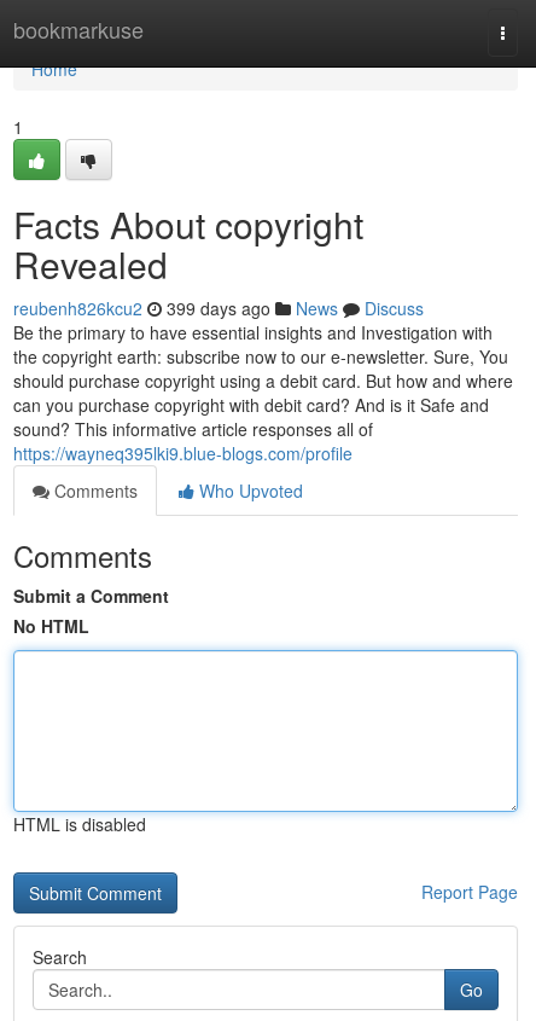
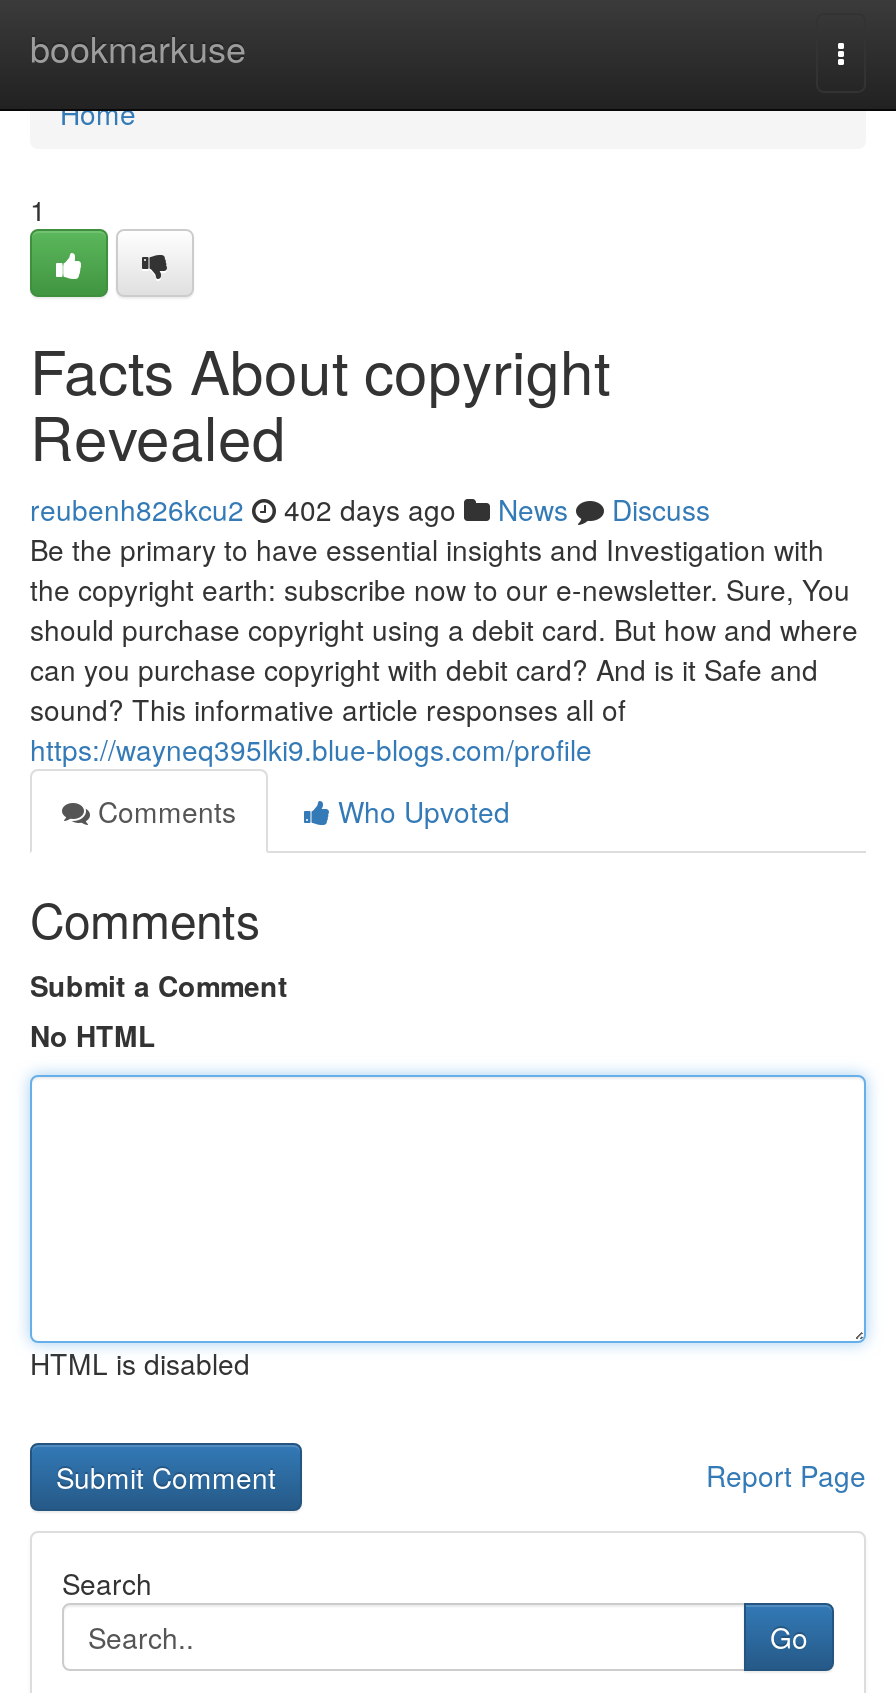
[13,296,424,320] reubenh826kcu2 399 days ago News Discuss -> [30,489,710,529] reubenh826kcu2 402 days ago News Discuss

